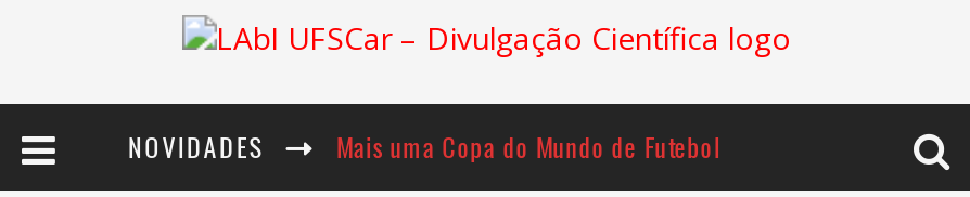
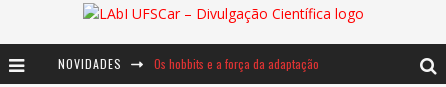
[336,128,720,165] Mais uma Copa do Mundo de Futebol -> [154,55,319,72] Os hobbits e a força da adaptação

